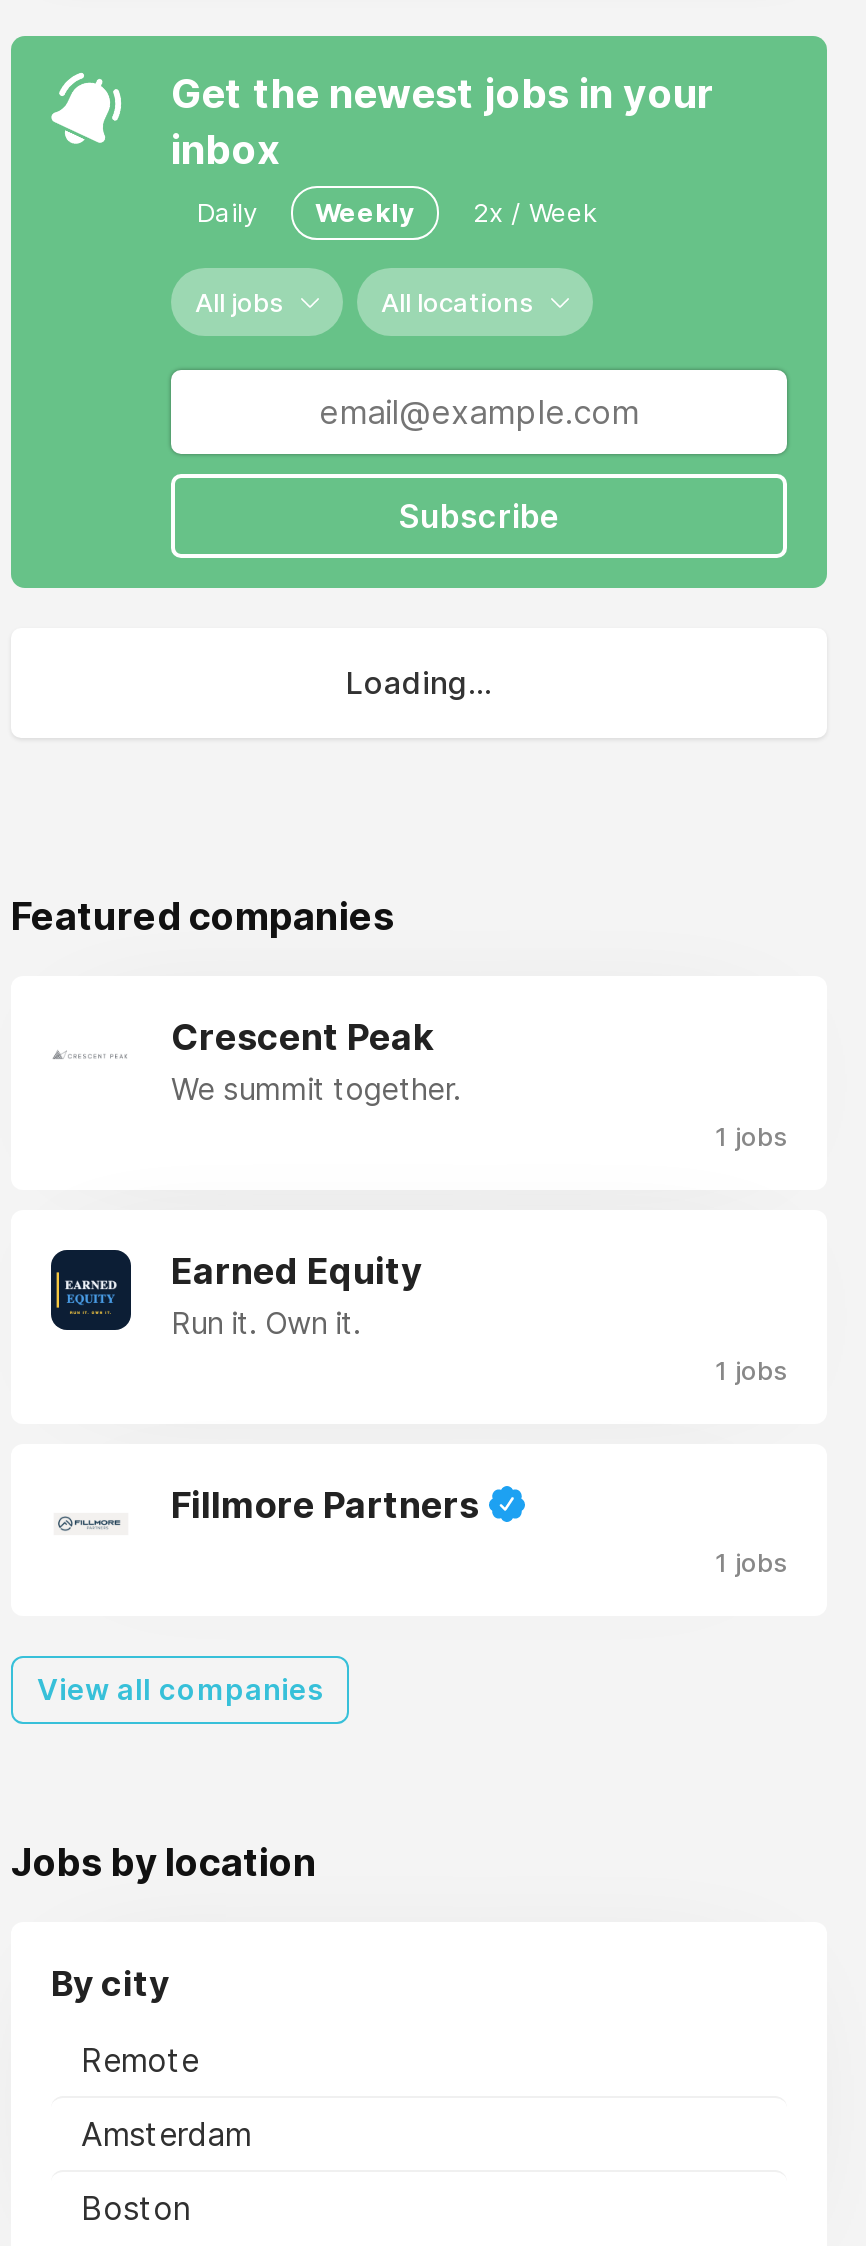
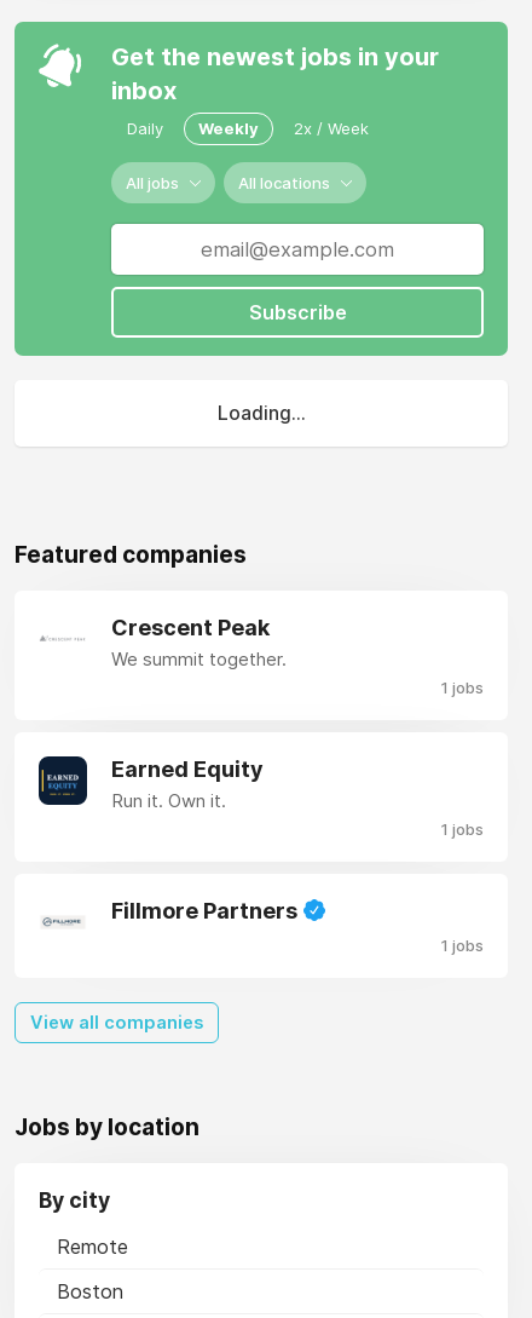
[81,2114,251,2154] Amsterdam -> none

